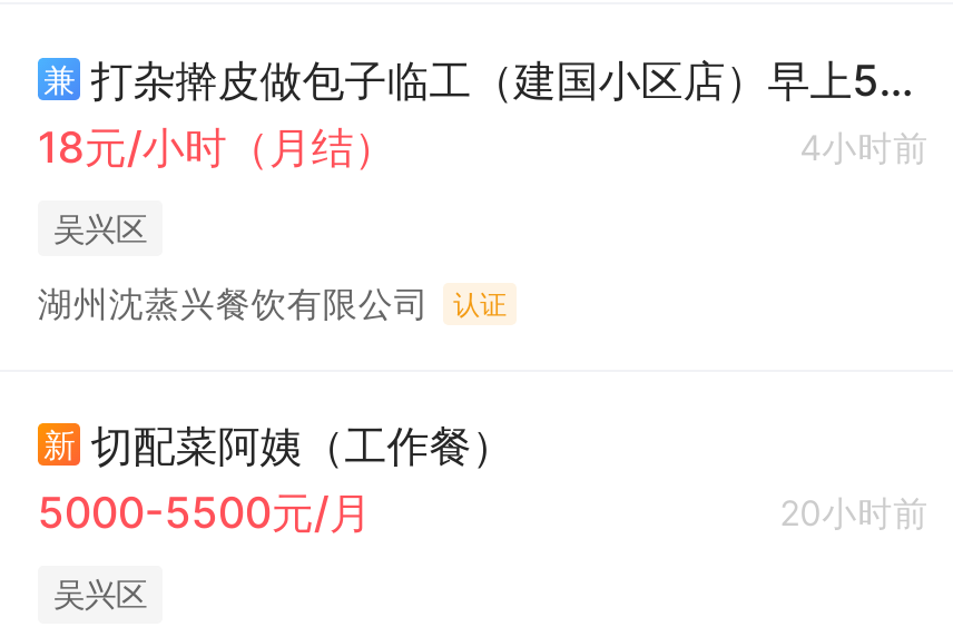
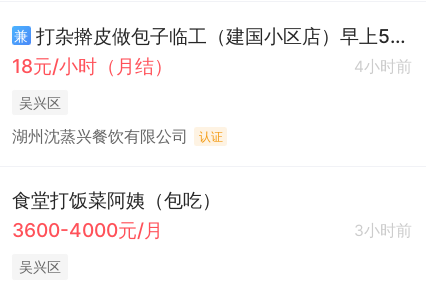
[38,418,929,540] 新 切配菜阿姨（工作餐） | 5000-5500元/月 | 20小时前 -> [12,188,412,242] 食堂打饭菜阿姨（包吃） | 3600-4000元/月 | 3小时前

